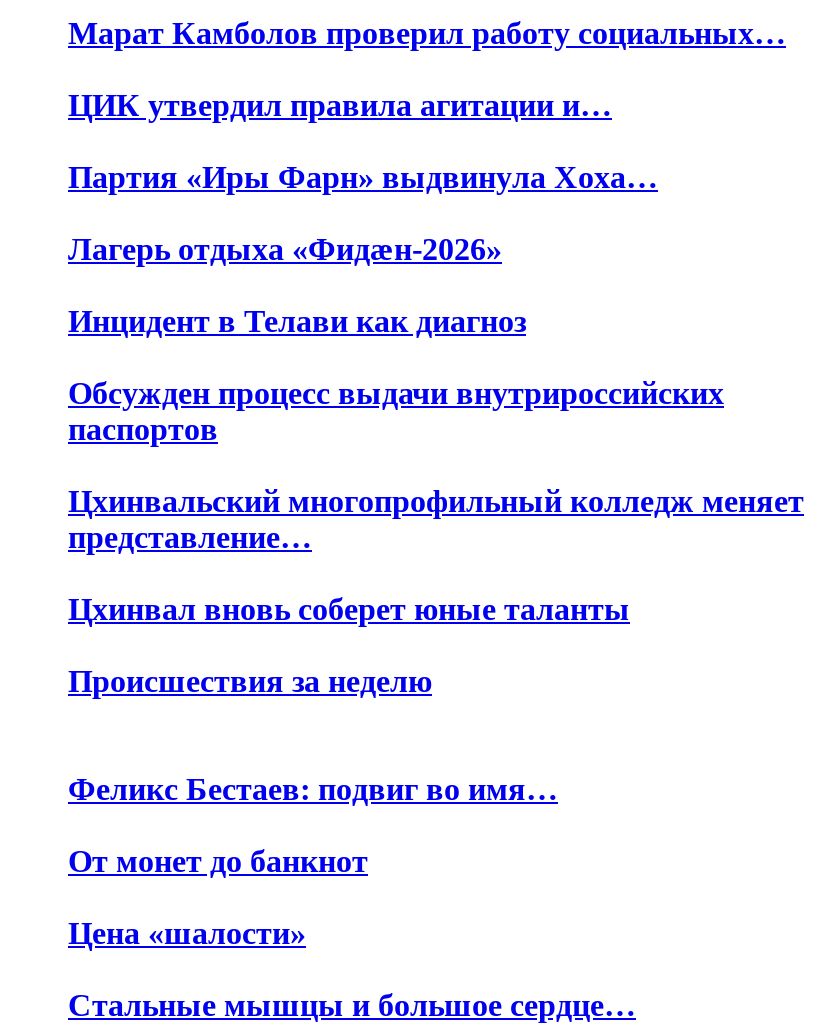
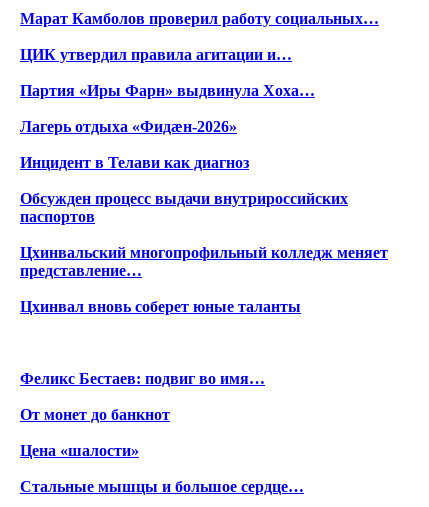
[68,664,432,698] Происшествия за неделю -> none

